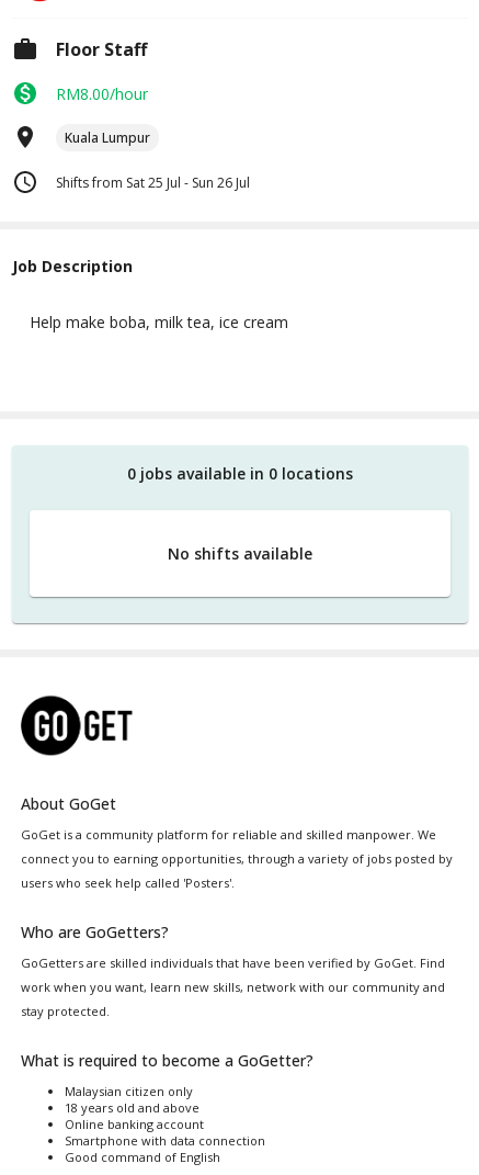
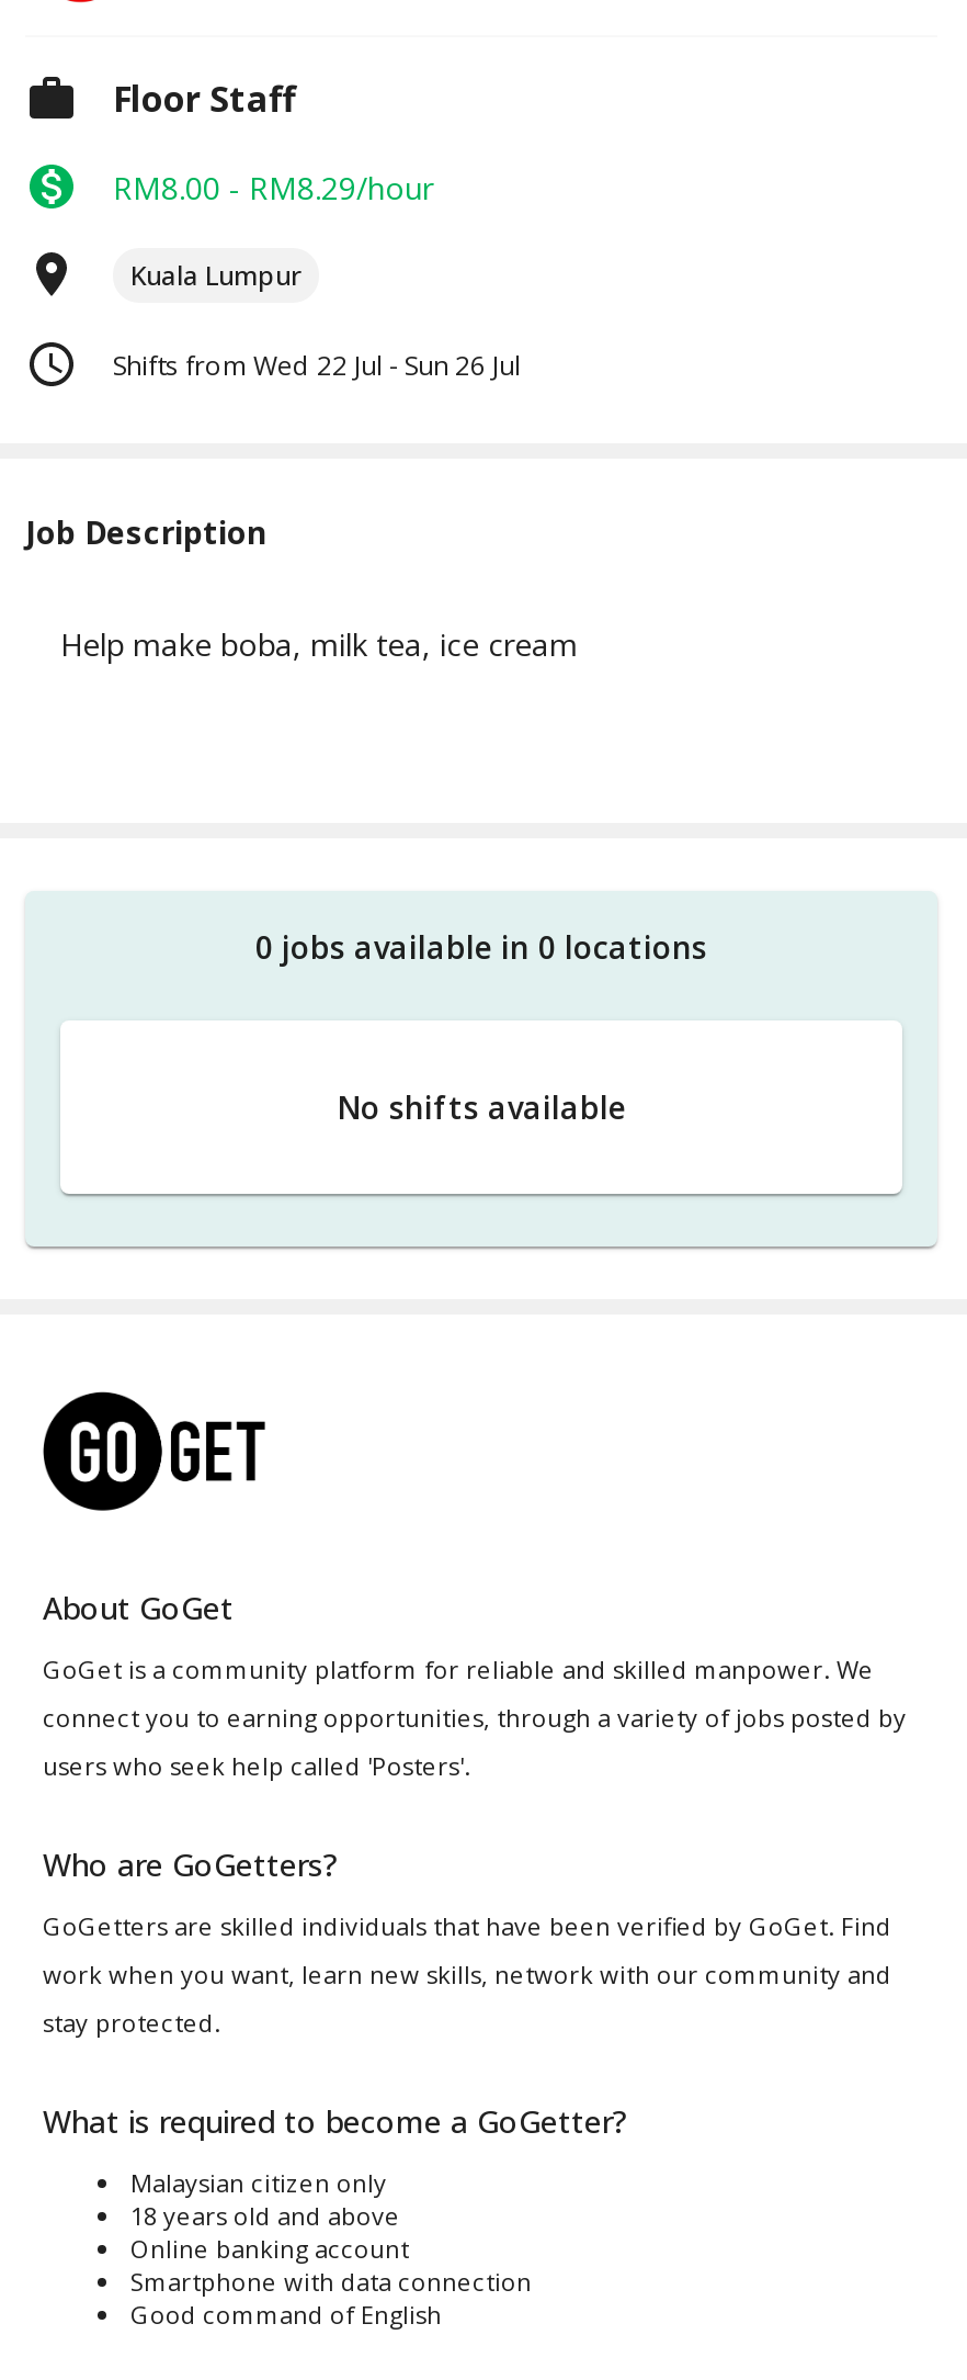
[56,83,148,104] RM8.00/hour -> [113,166,433,207] RM8.00 - RM8.29/hour
[56,173,250,191] Shifts from Sat 25 Jul - Sun 26 Jul -> [113,346,521,383] Shifts from Wed 22 Jul - Sun 26 Jul

